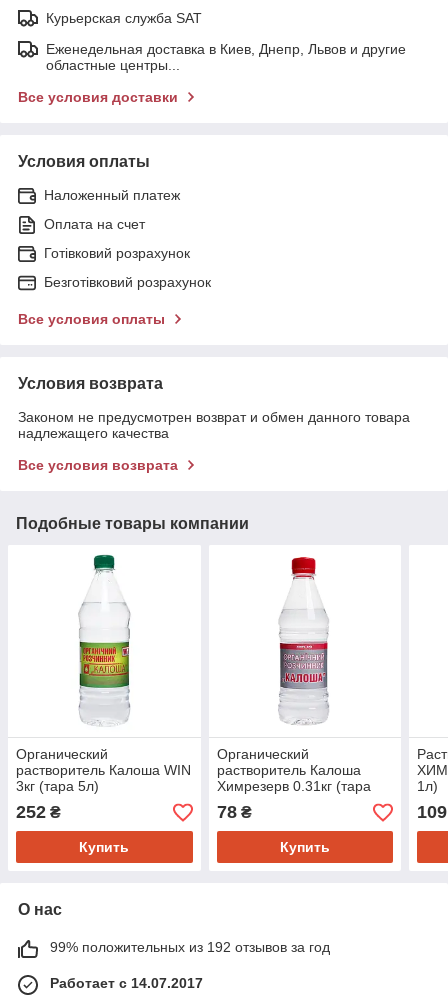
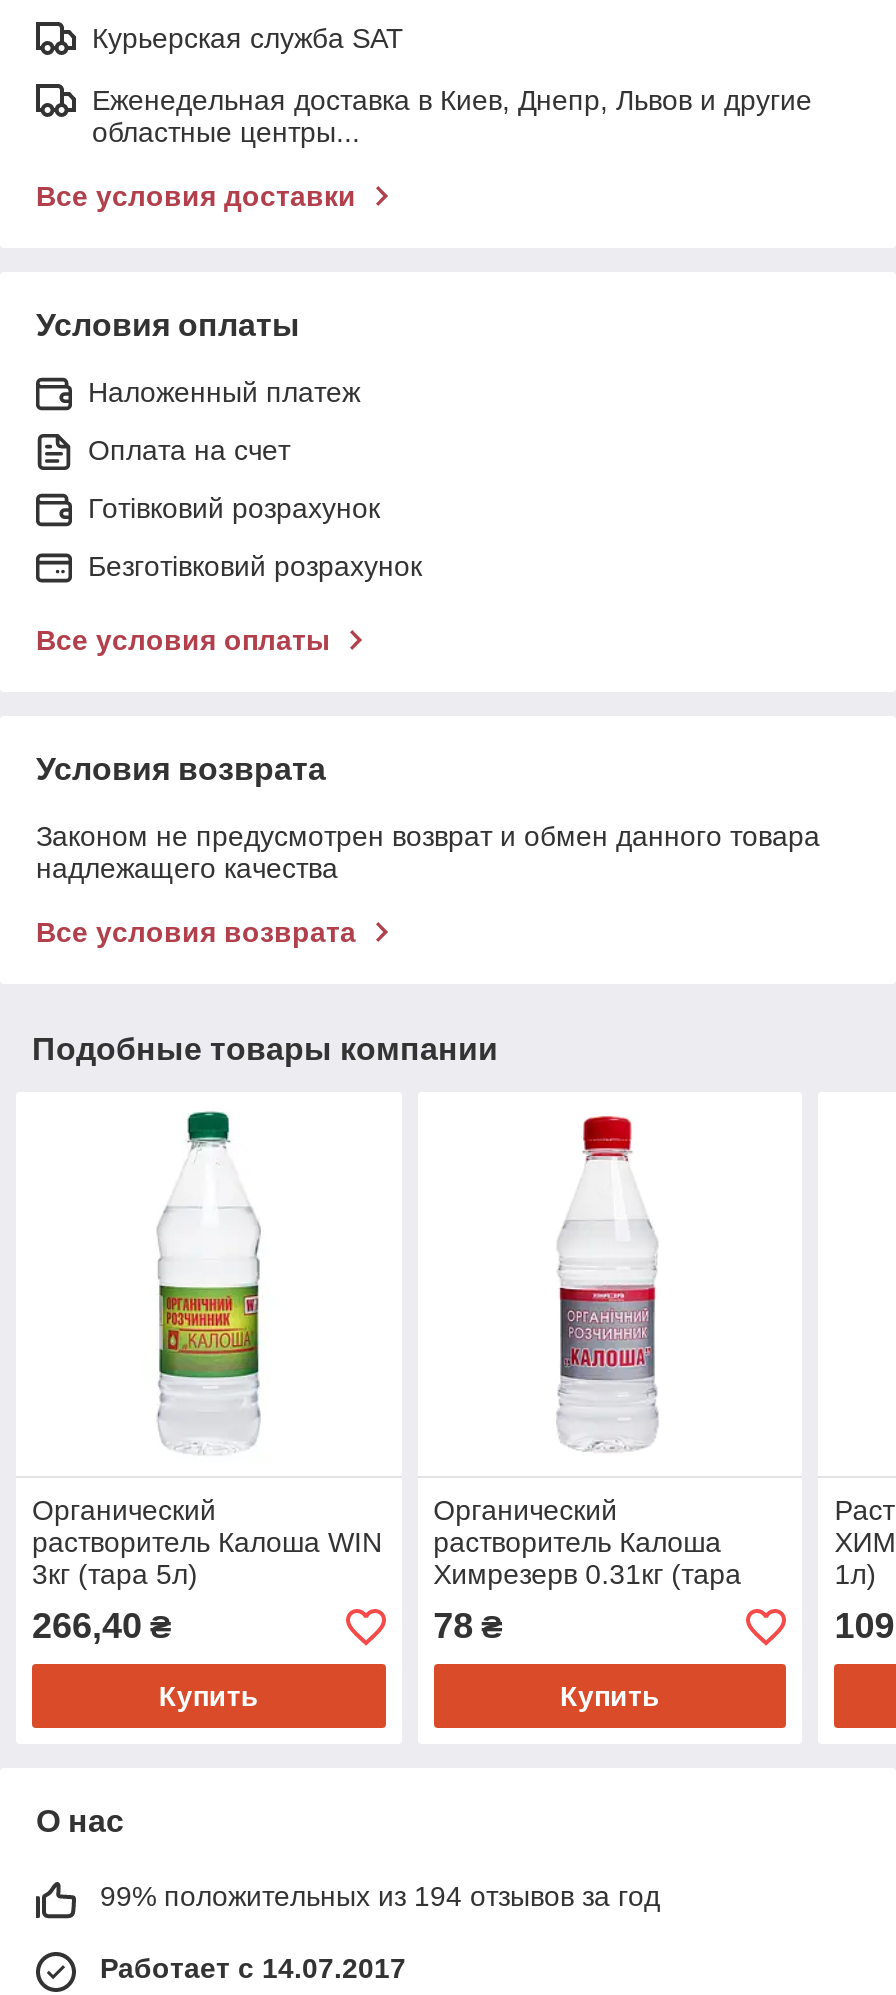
[16,802,61,822] 252 ₴ -> [32,1607,172,1647] 266,40 ₴
[50,939,330,955] 99% положительных из 192 отзывов за год -> [100,1881,660,1913] 99% положительных из 194 отзывов за год

